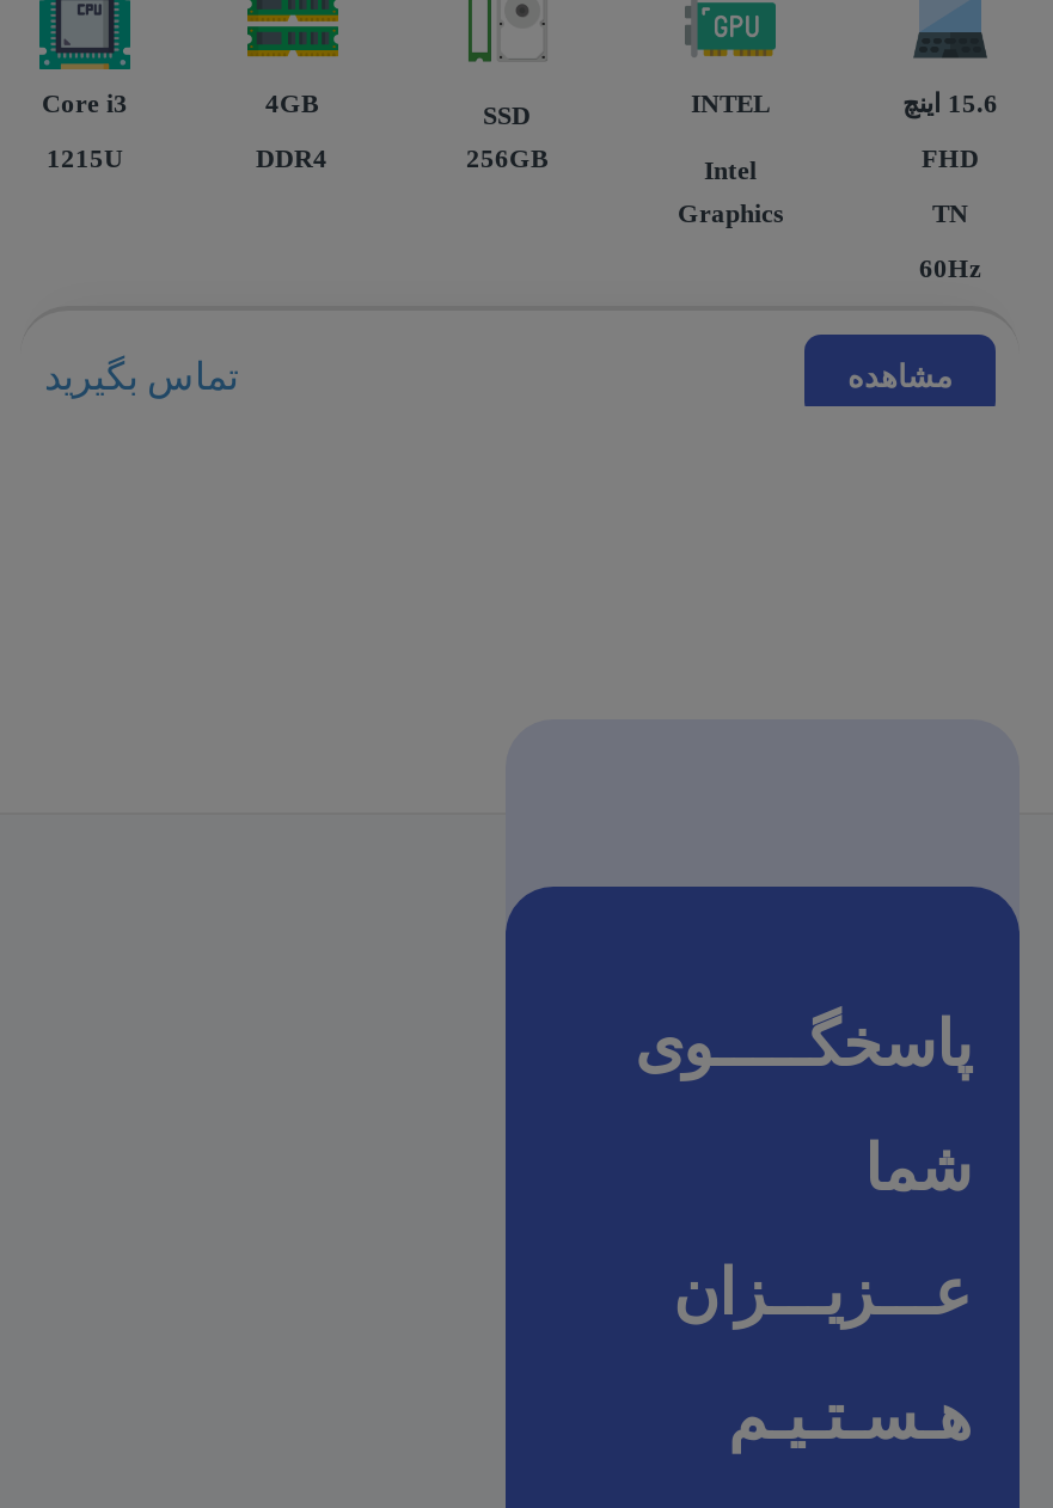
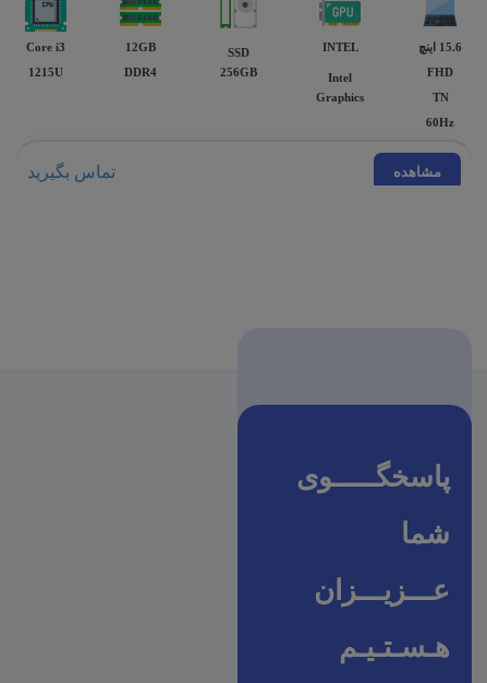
[265,89,318,118] 4GB -> [125,41,155,54] 12GB

